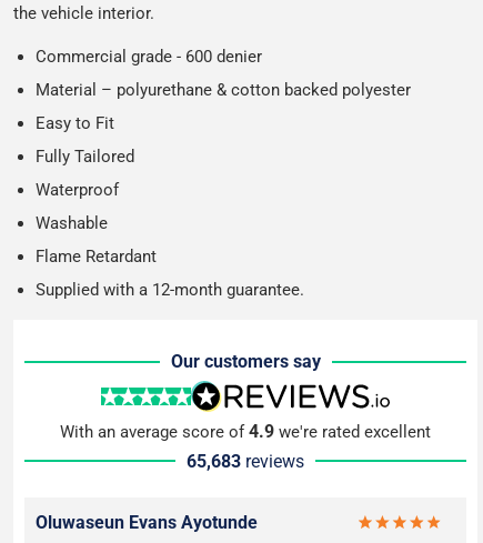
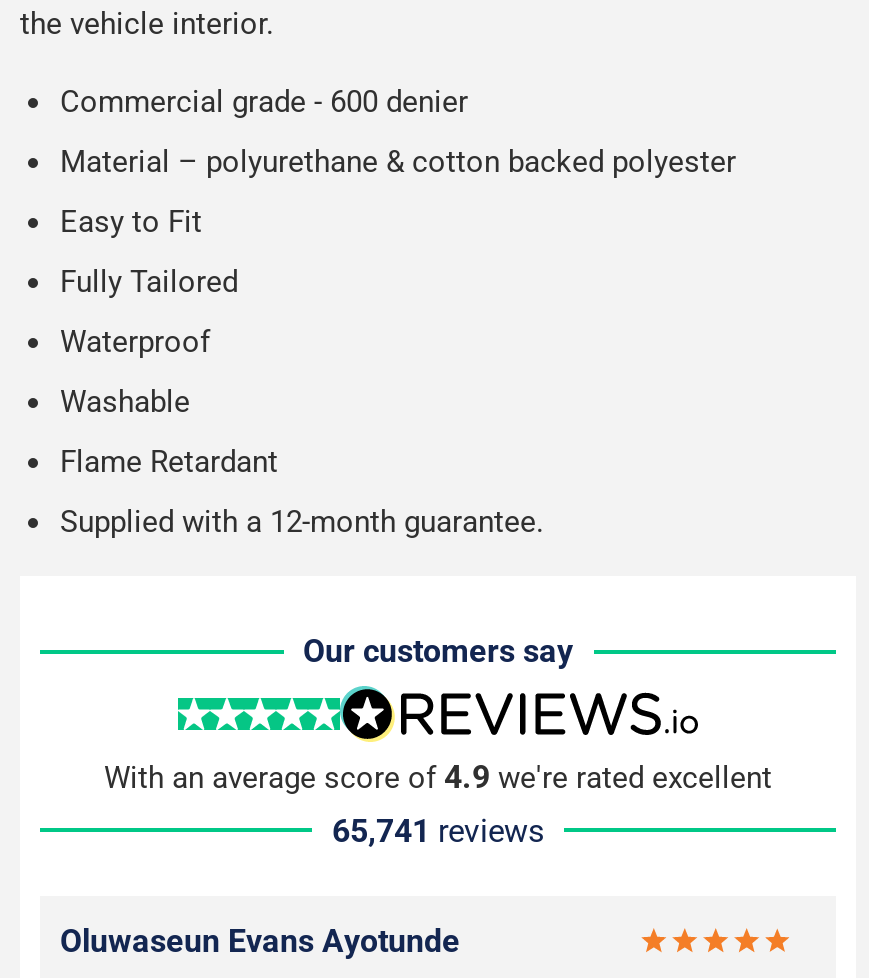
[187,451,304,472] 65,683 reviews -> [332,811,544,849] 65,741 reviews

